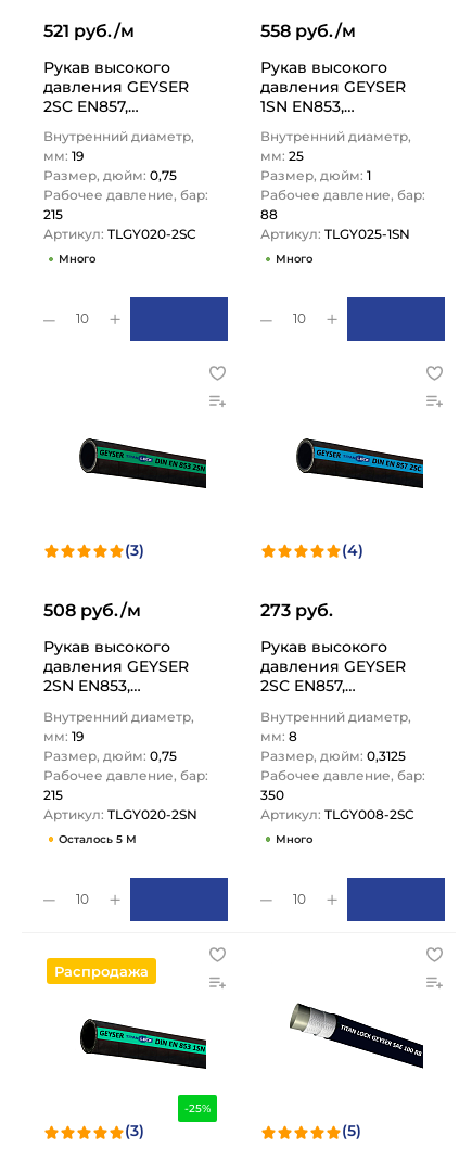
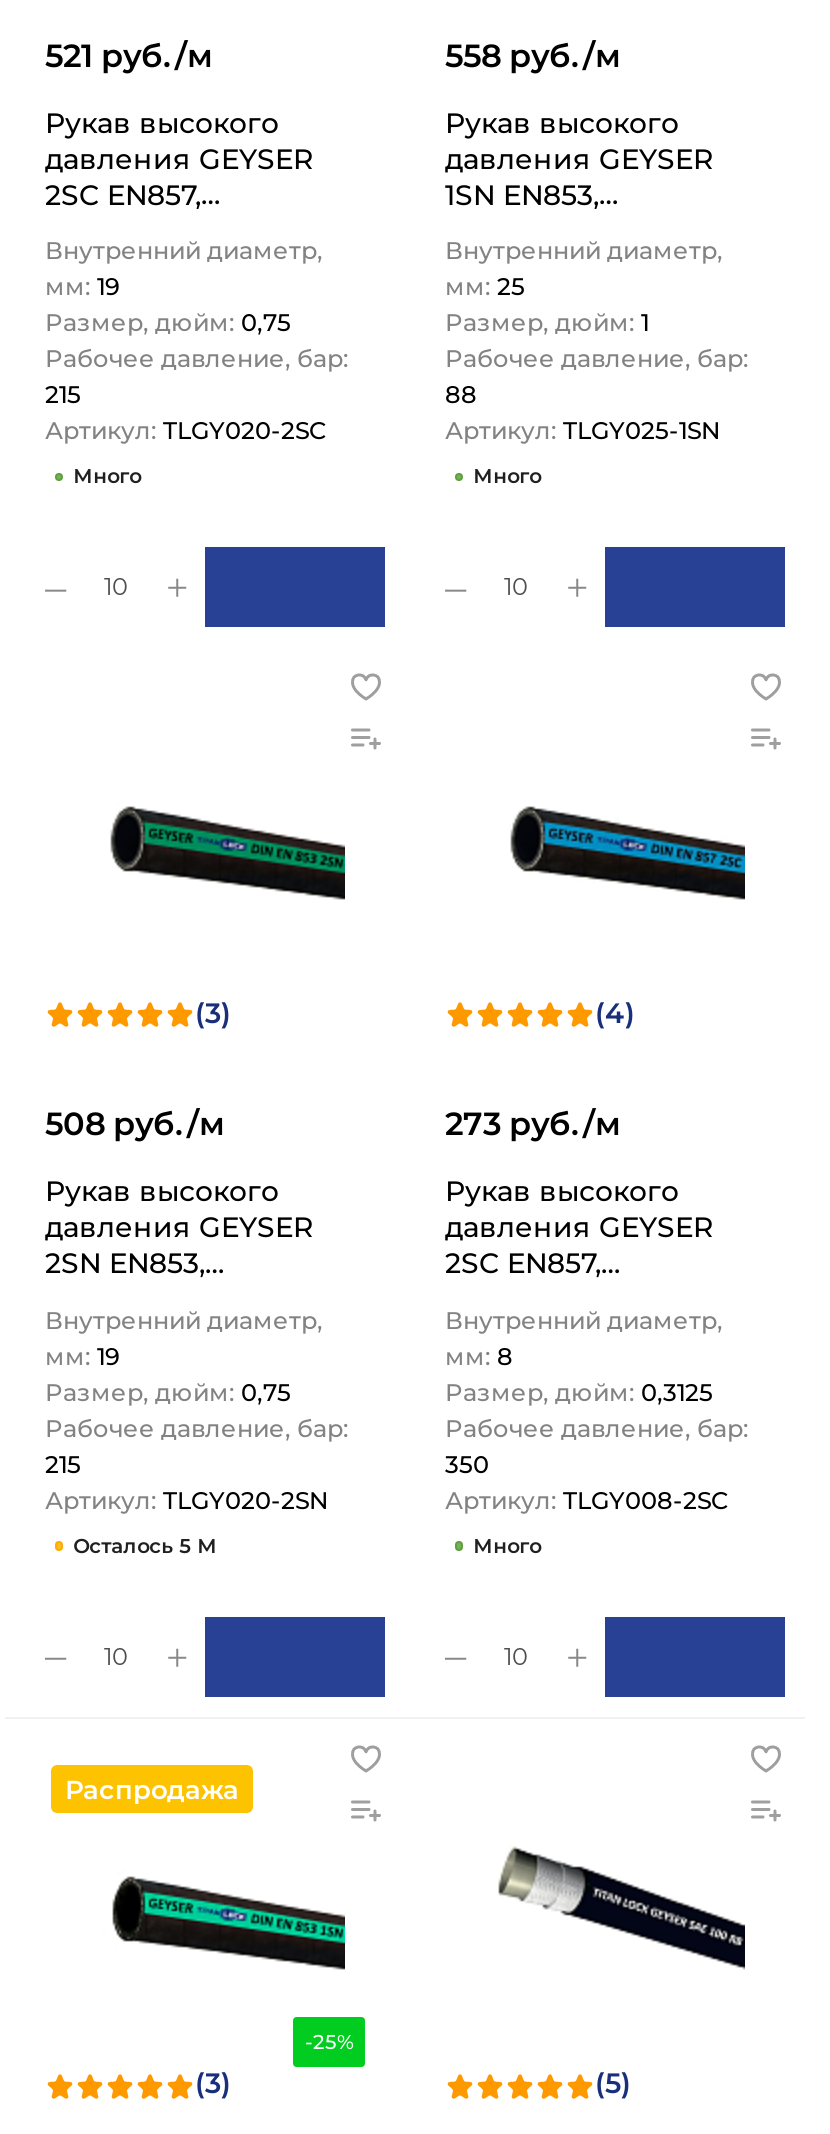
[260,600,333,621] 273 руб. -> [445,1105,621,1143] 273 руб./м

